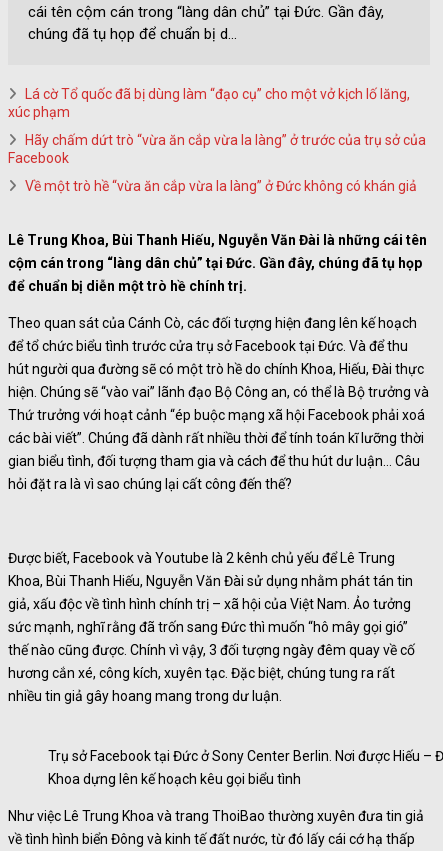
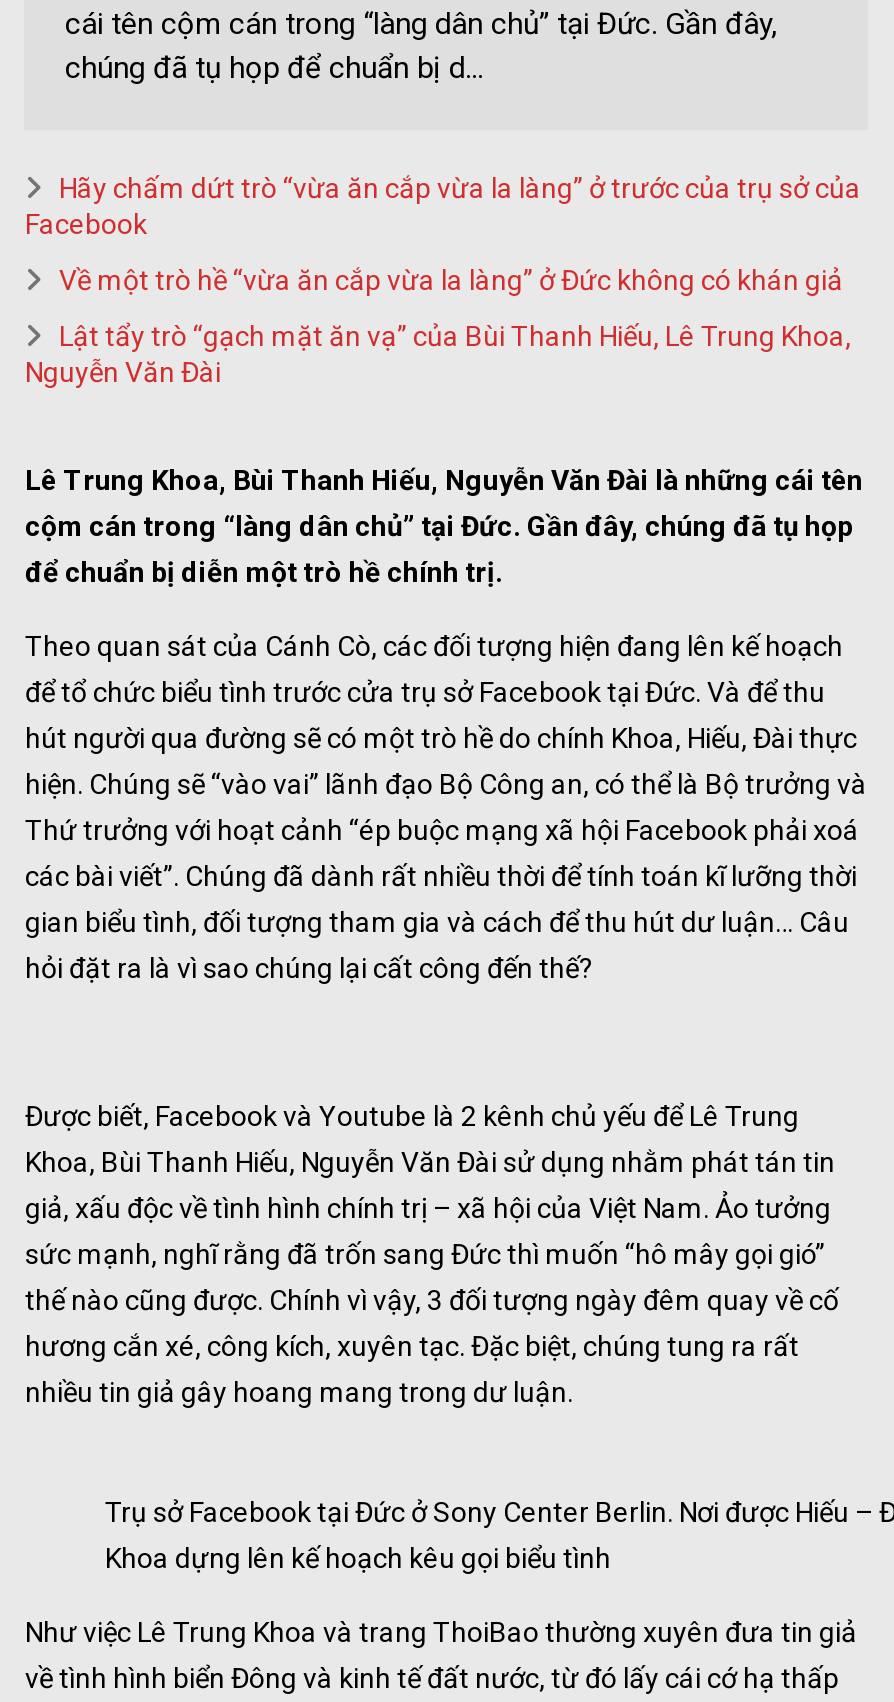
[8,86,410,120] Lá cờ Tổ quốc đã bị dùng làm “đạo cụ” cho một vở kịch lố lăng, | xúc phạm -> none
moved [8,132,426,194] -> [25,172,861,296]: Hãy chấm dứt trò “vừa ăn cắp vừa la làng” ở trước của trụ sở của | Facebook | Về một trò hề “vừa ăn cắp vừa la làng” ở Đức không có khán giả
none -> [25,320,851,388] Lật tẩy trò “gạch mặt ăn vạ” của Bùi Thanh Hiếu, Lê Trung Khoa, | Nguyễn Văn Đài

